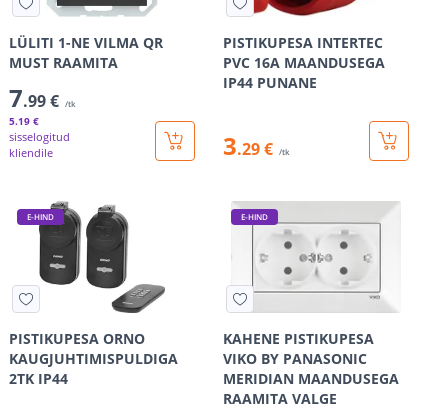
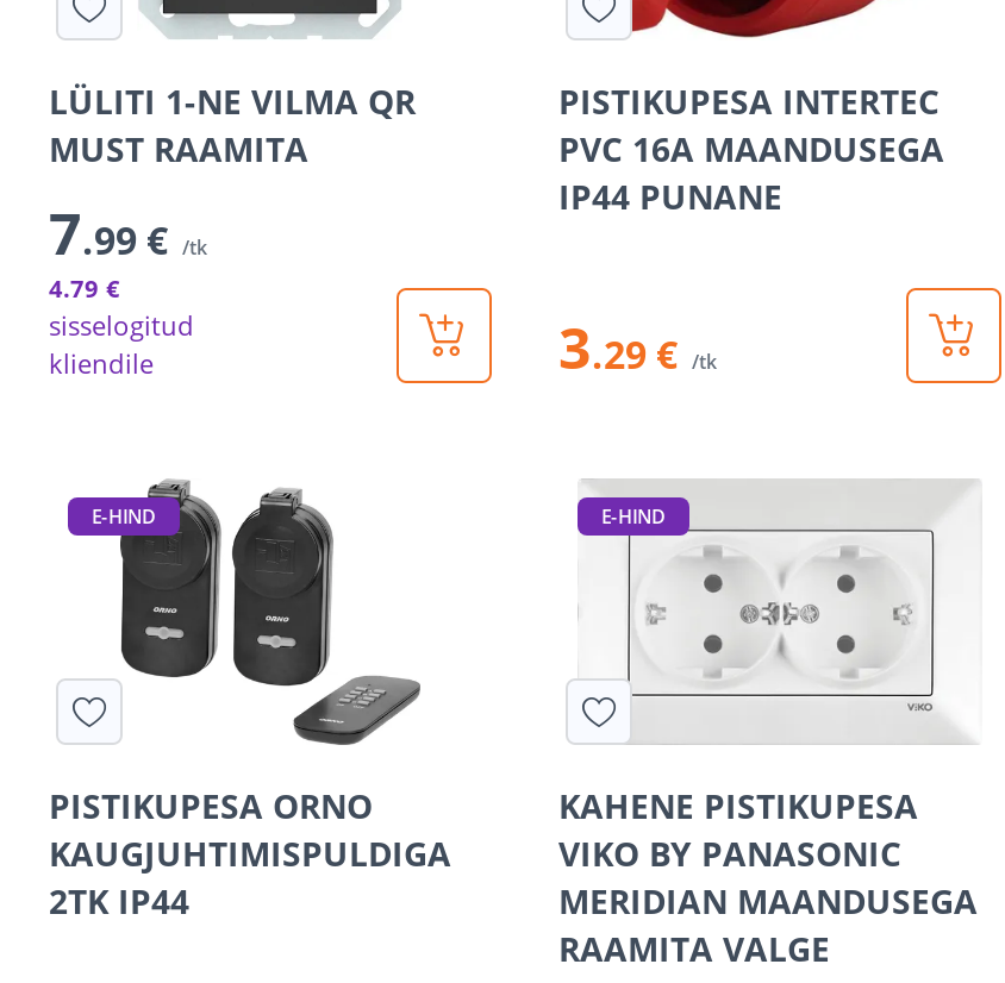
[9,114,39,128] 5.19 € -> [49,271,120,305] 4.79 €

